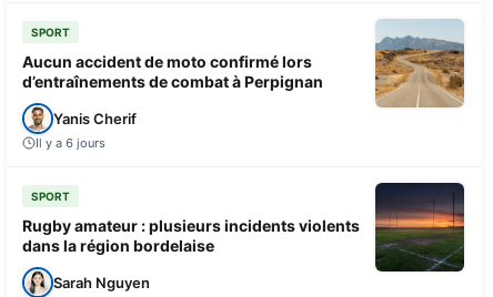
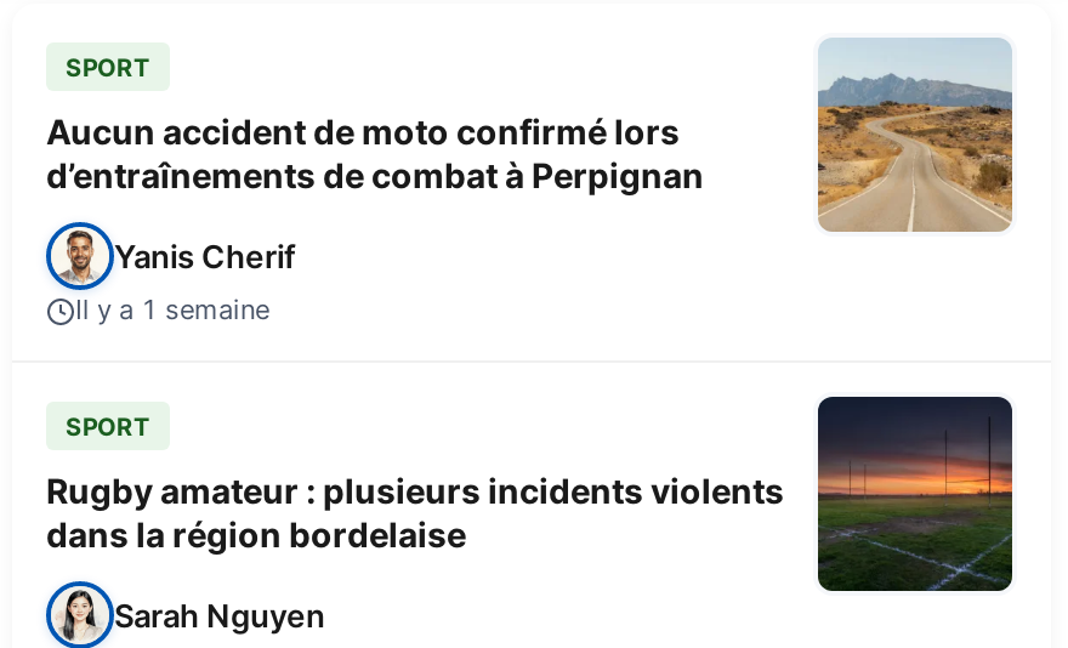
[36,135,105,150] Il y a 6 jours -> [75,293,269,327] Il y a 1 semaine

